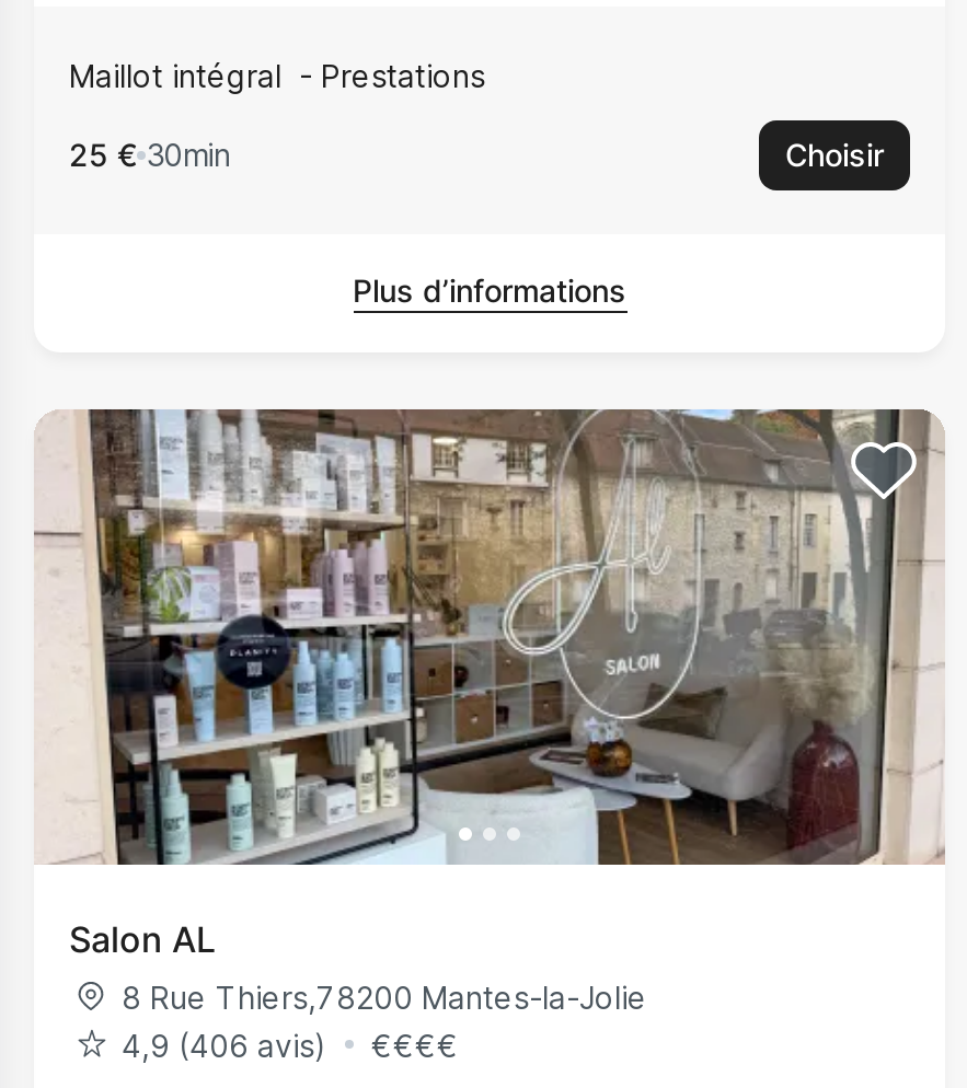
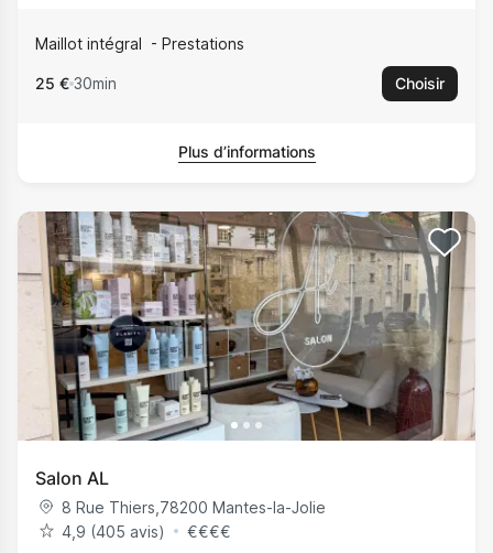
[122,1026,327,1063] 4,9 (406 avis) -> [62,522,165,540] 4,9 (405 avis)

